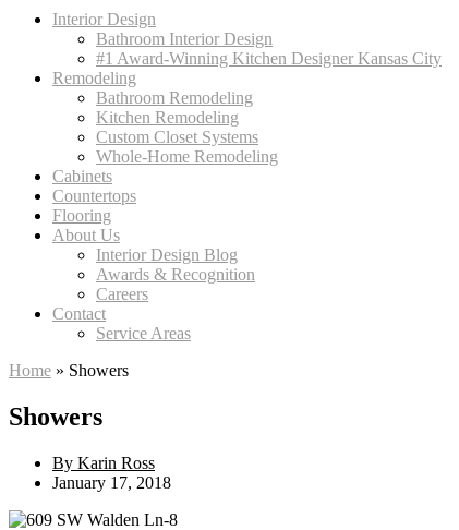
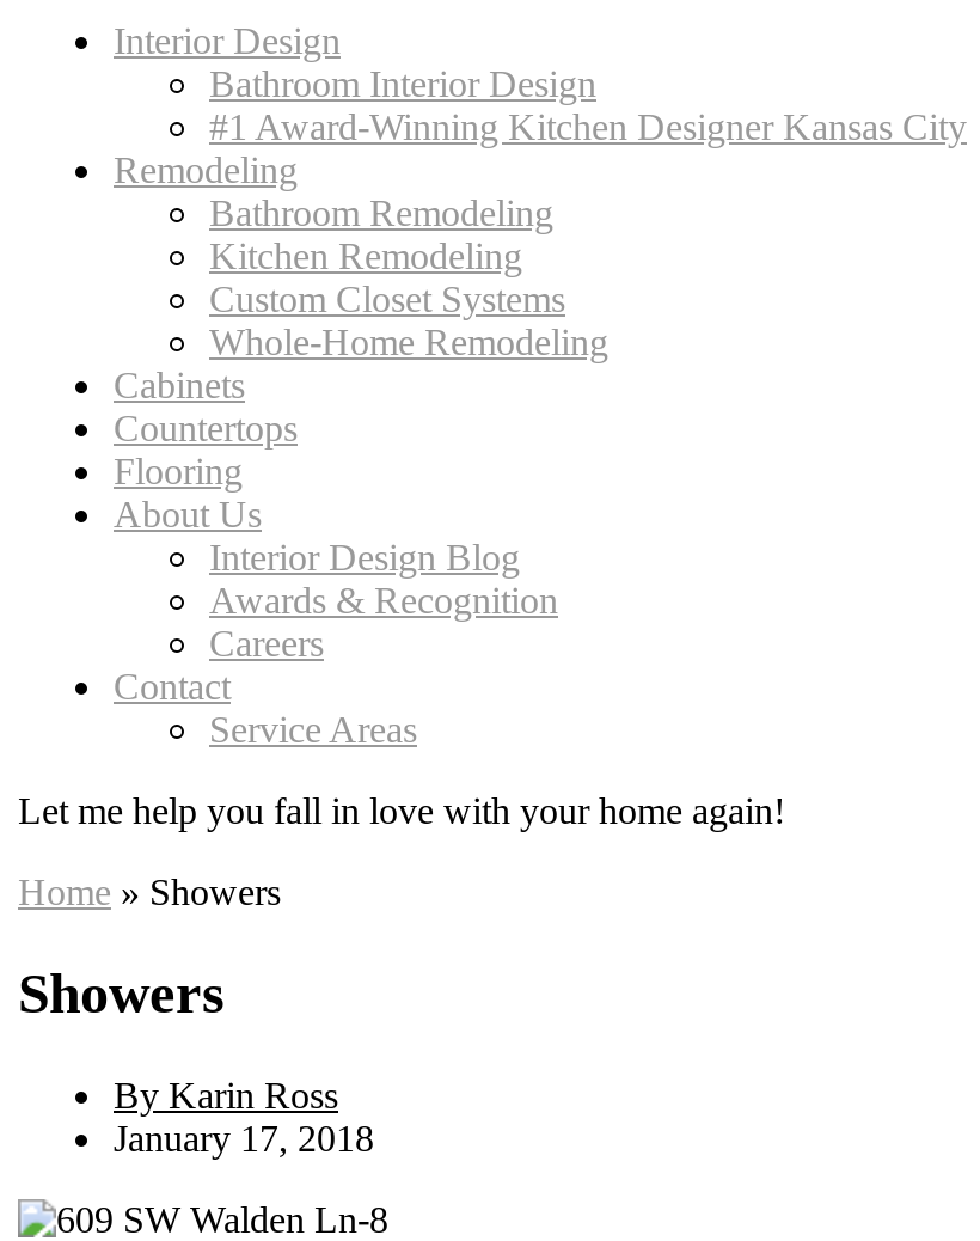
none -> [18,790,785,831] Let me help you fall in love with your home again!

